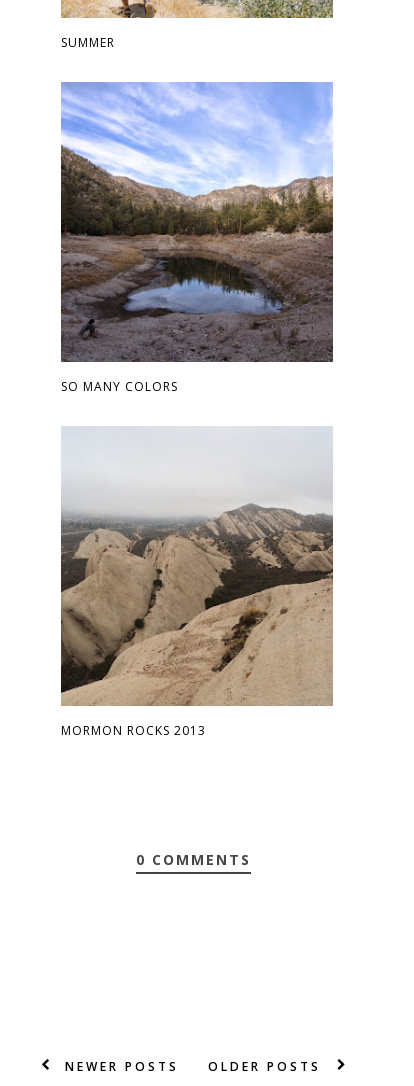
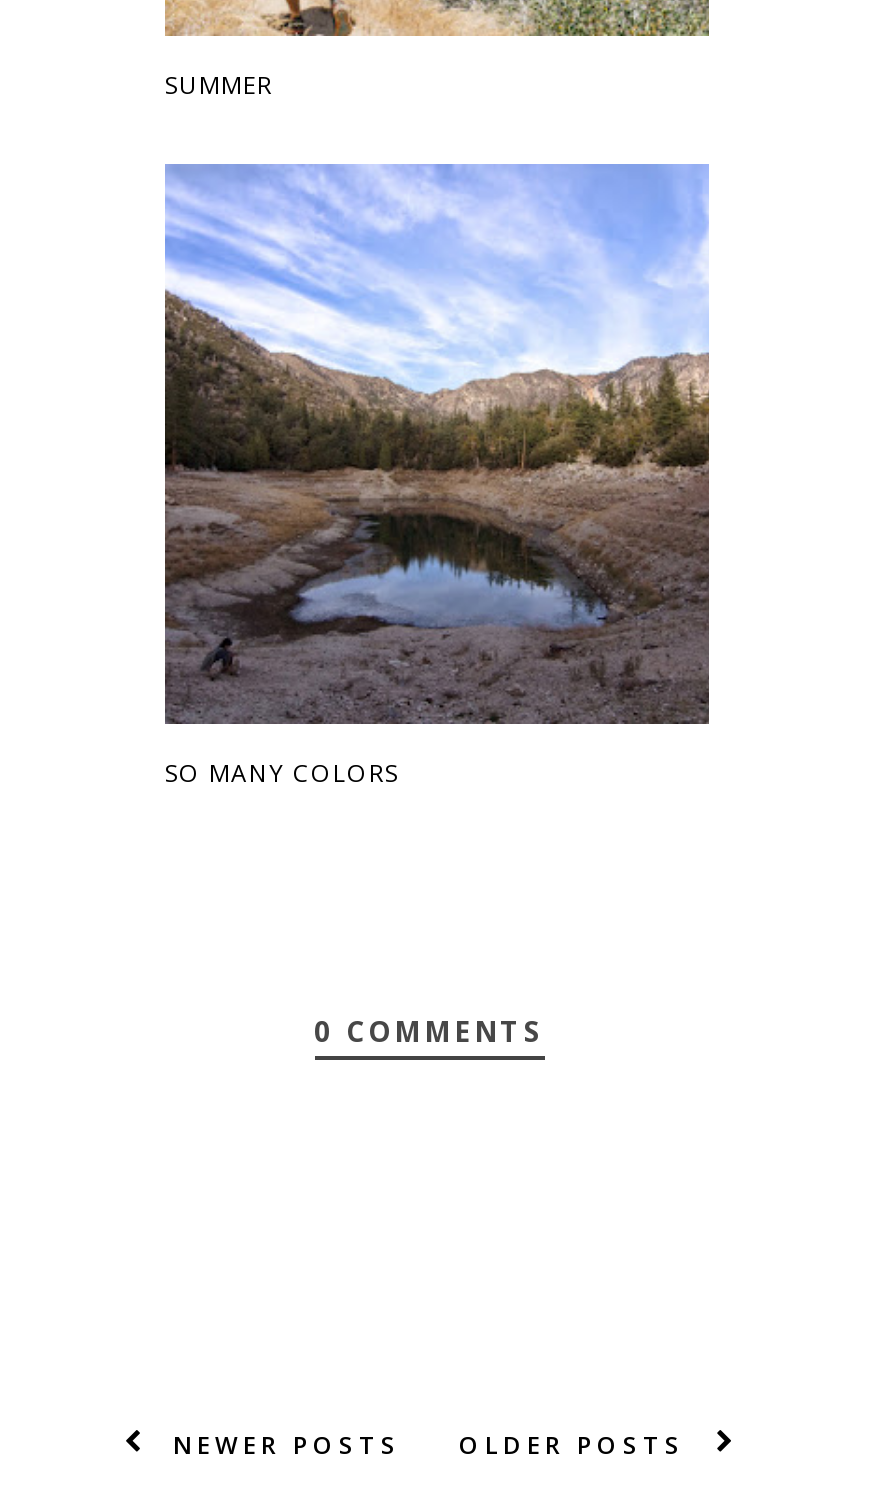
[60,427,334,739] [image] | MORMON ROCKS 2013 -> none

